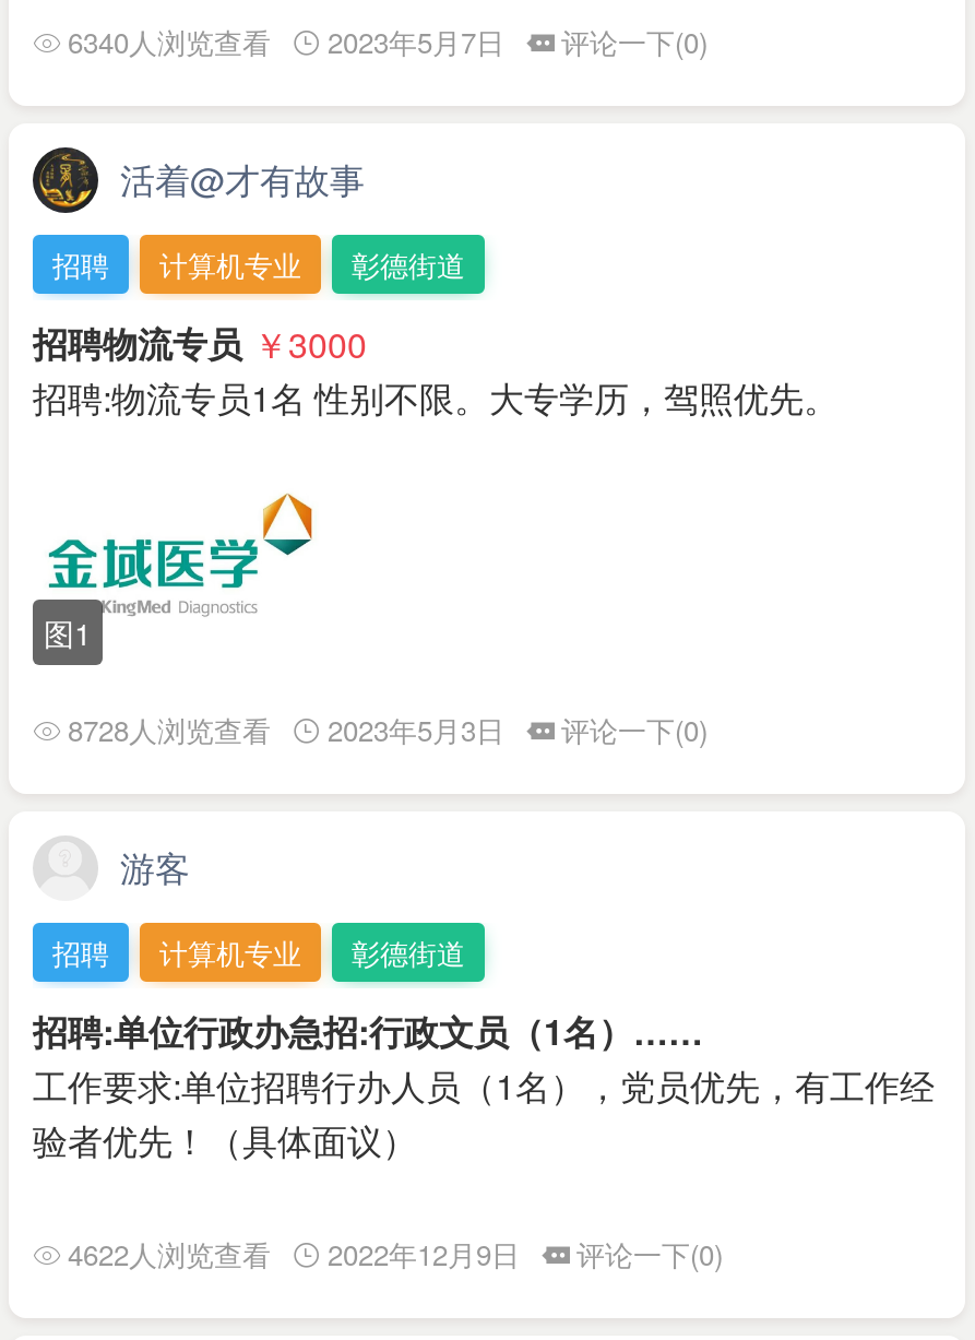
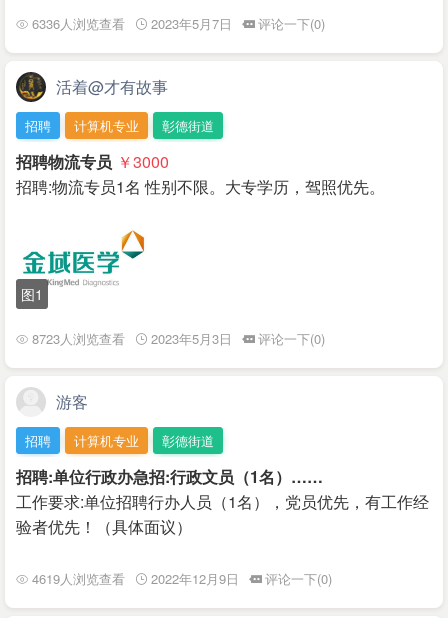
[68,20,708,61] 6340人浏览查看 2023年5月7日 评论一下(0) -> [32,13,325,32] 6336人浏览查看 2023年5月7日 评论一下(0)
[68,708,708,750] 8728人浏览查看 2023年5月3日 评论一下(0) -> [32,329,325,348] 8723人浏览查看 2023年5月3日 评论一下(0)
[68,1233,723,1275] 4622人浏览查看 2022年12月9日 评论一下(0) -> [32,569,332,588] 4619人浏览查看 2022年12月9日 评论一下(0)

